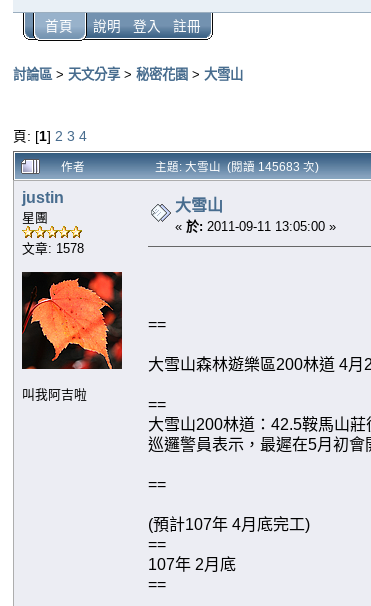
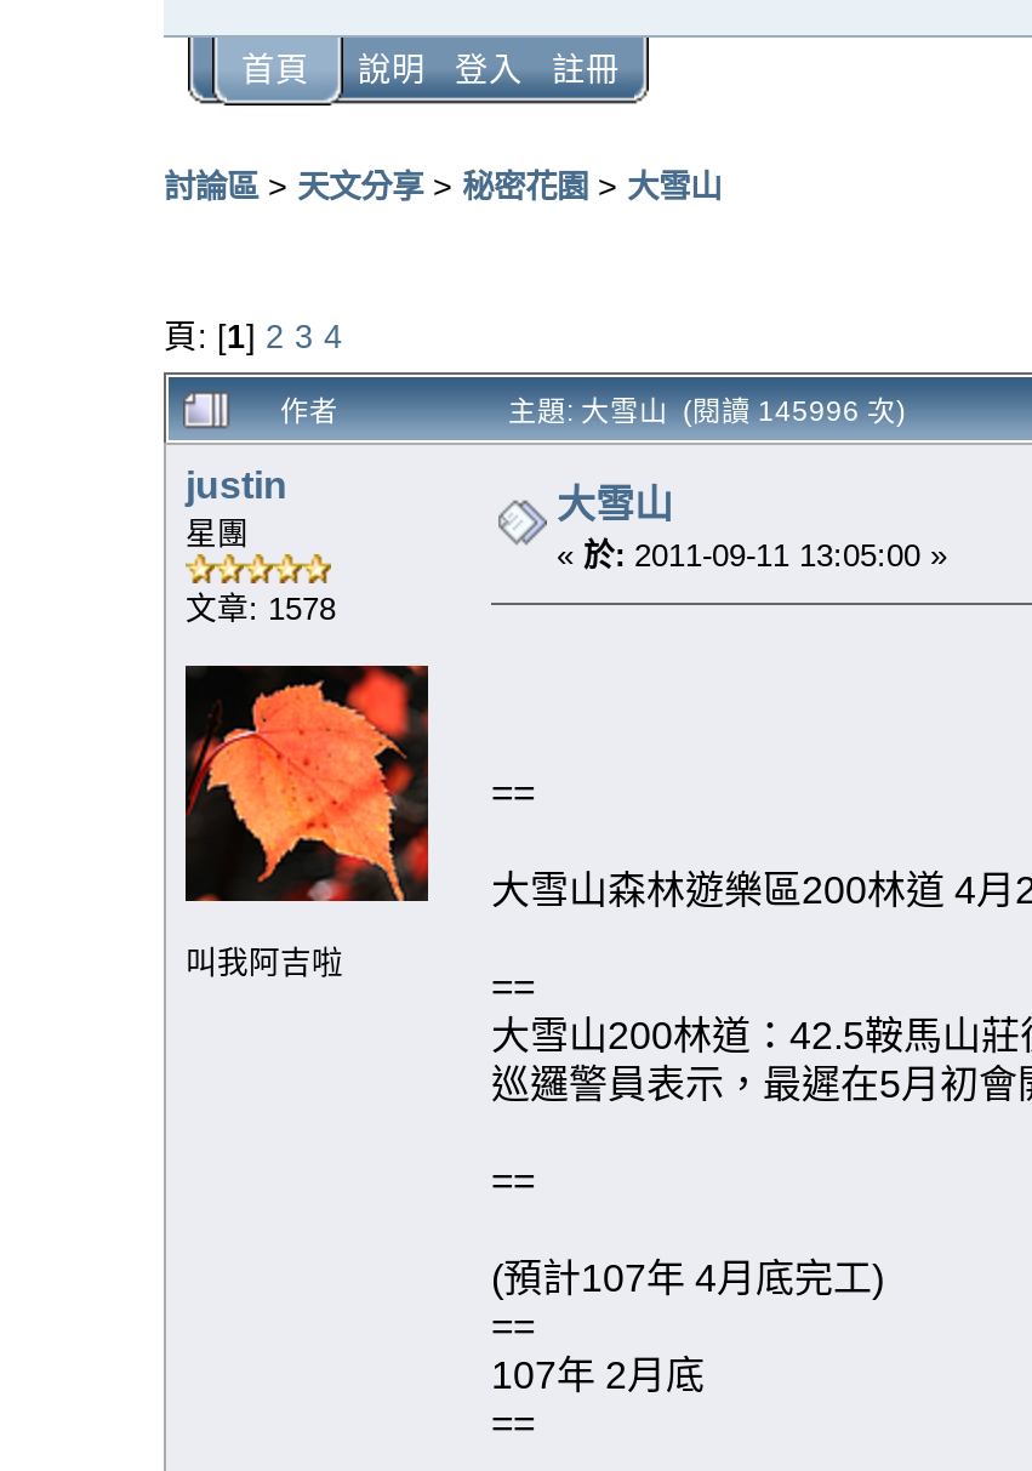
[155,161,319,173] 主題: 大雪山 (閱讀 145683 次) -> [508,396,906,425] 主題: 大雪山 (閱讀 145996 次)

